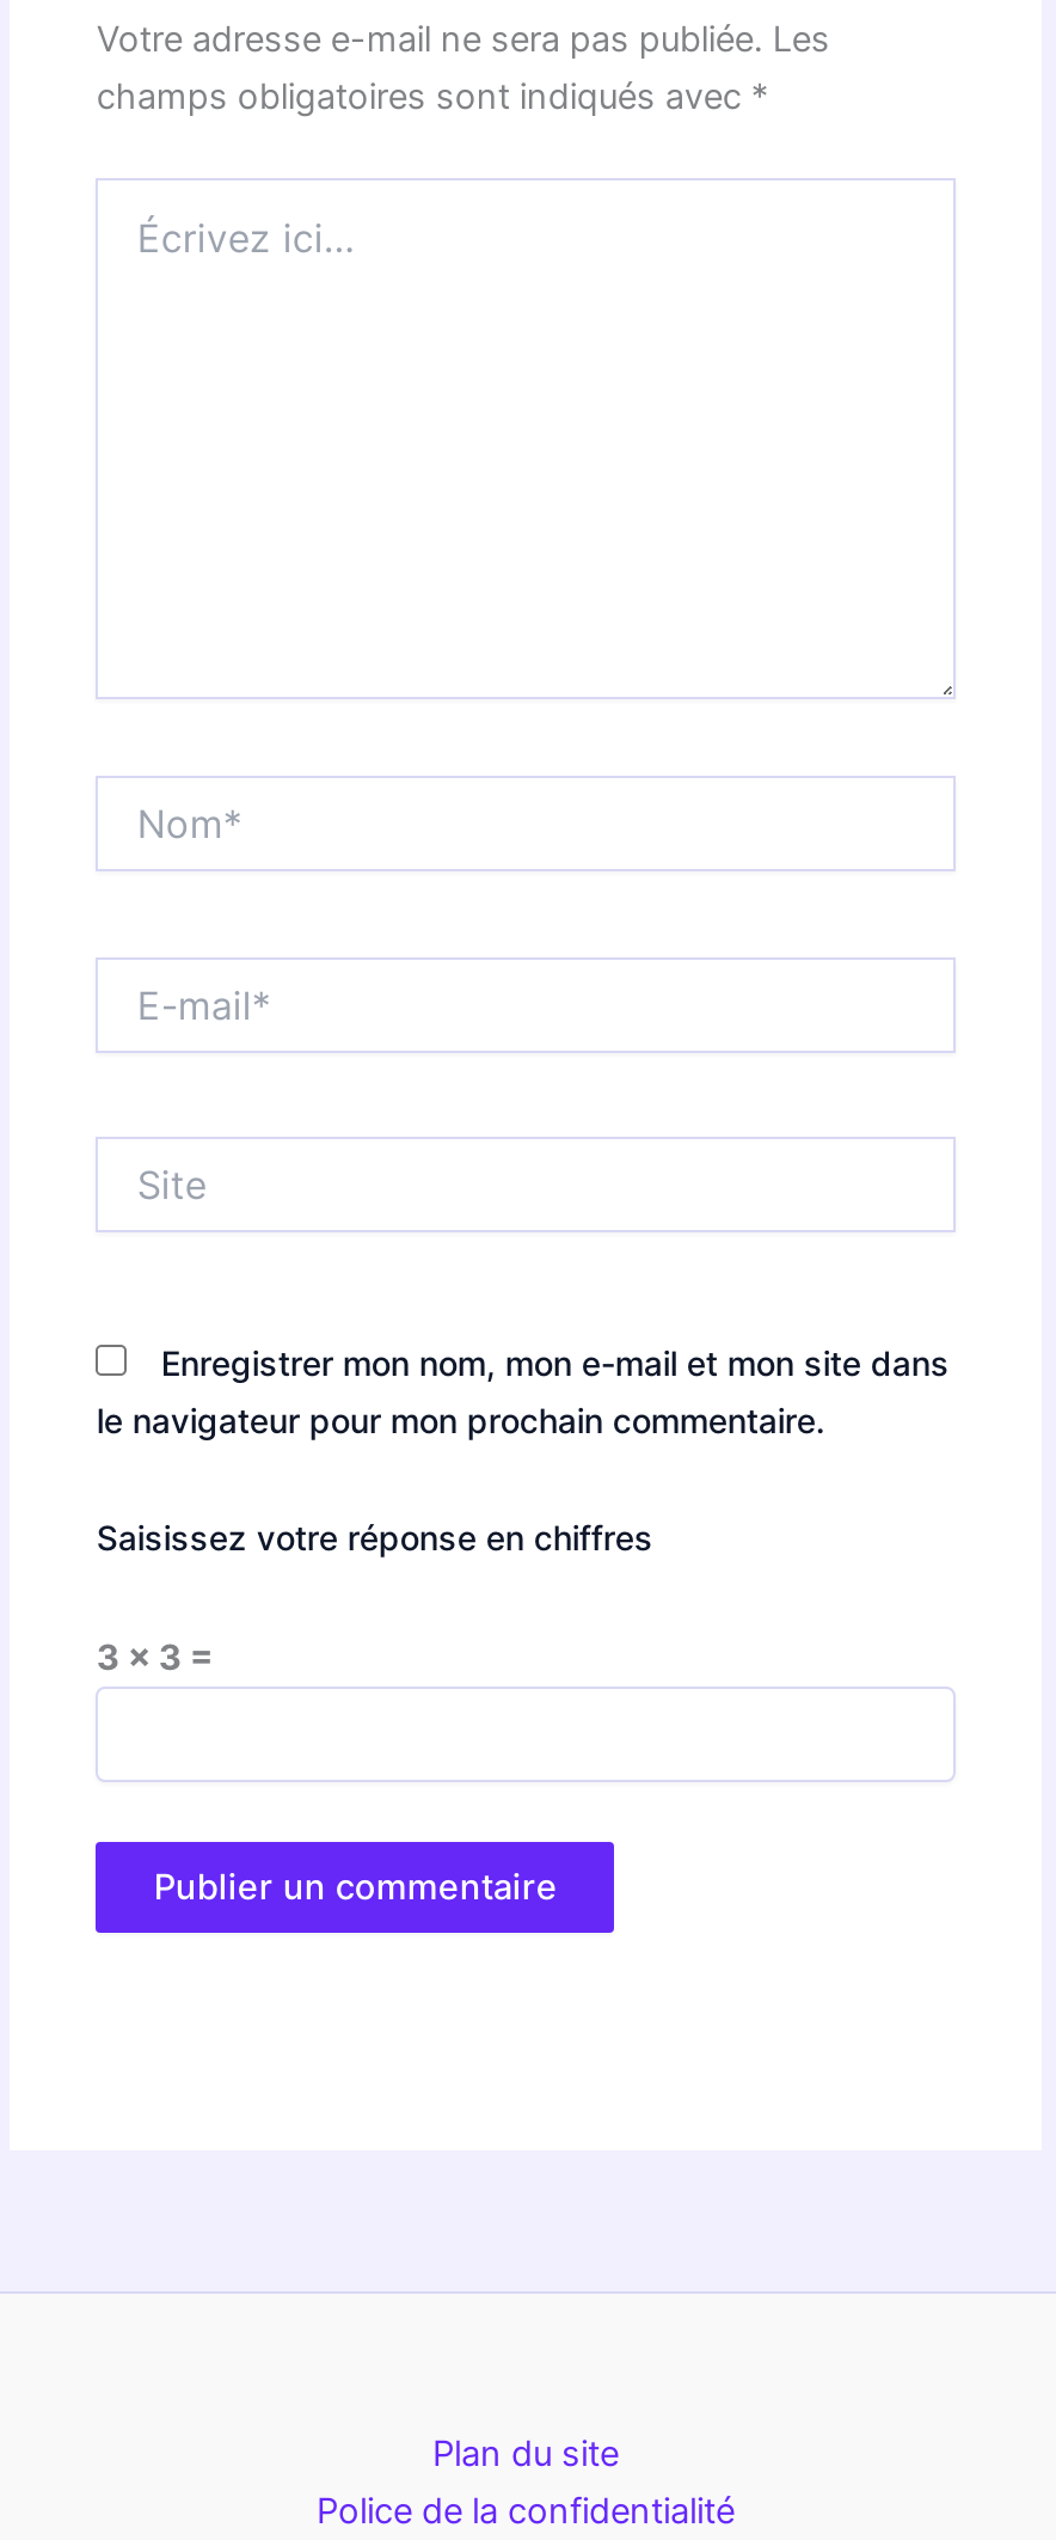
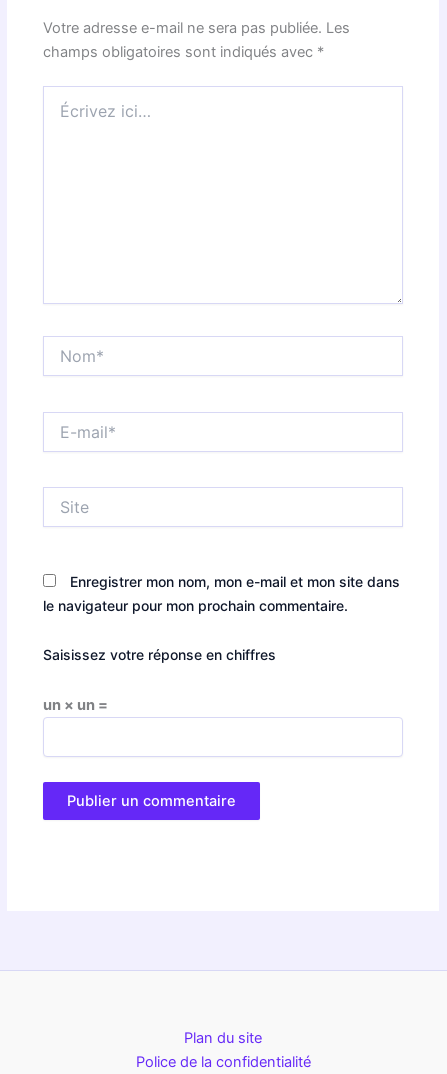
[96,1636,213,1679] 3 × 3 = -> [43,696,108,714] un × un =

